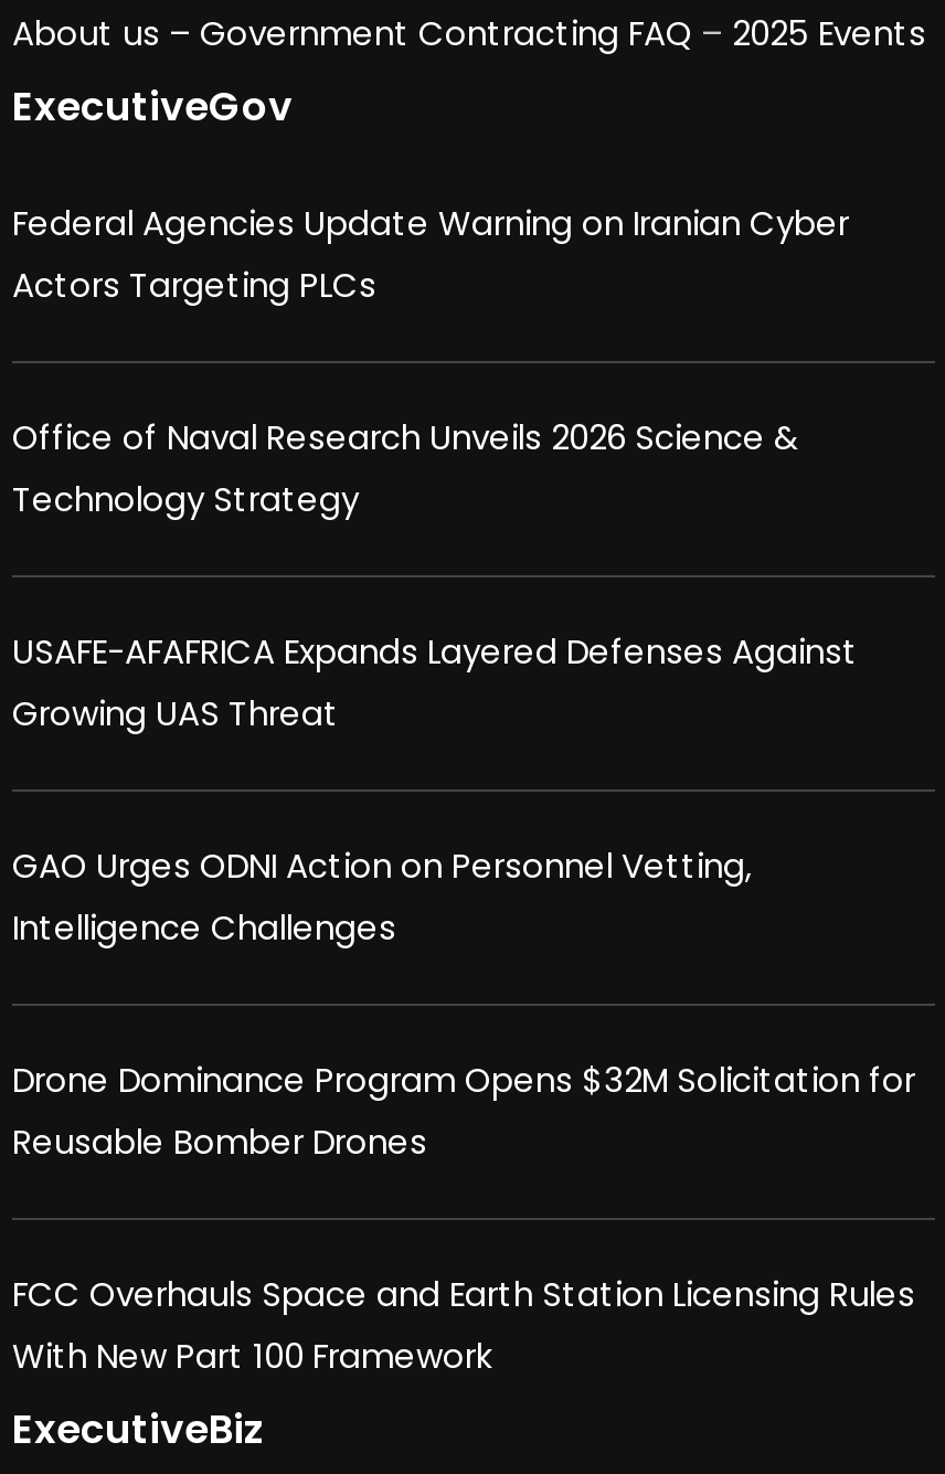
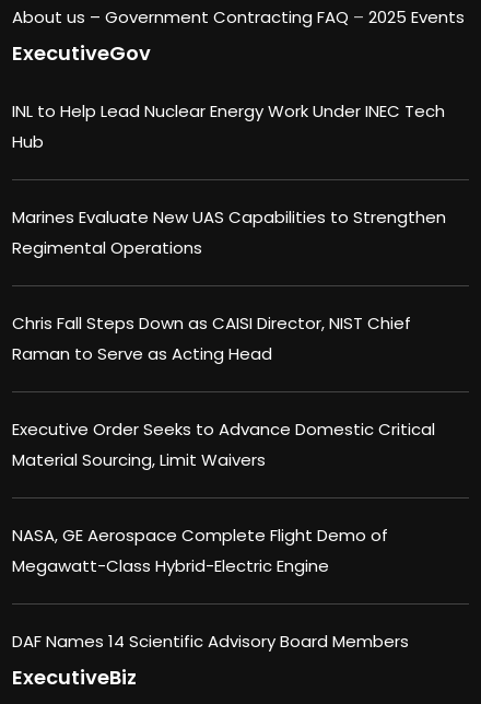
[12,200,849,308] Federal Agencies Update Warning on Iranian Cyber | Actors Targeting PLCs -> [12,100,445,153] INL to Help Lead Nuclear Energy Work Under INEC Tech | Hub
[12,414,798,522] Office of Naval Research Unveils 2026 Science & | Technology Strategy -> [12,206,446,259] Marines Evaluate New UAS Capabilities to Strengthen | Regimental Operations
[12,628,858,737] USAFE-AFAFRICA Expands Layered Defenses Against | Growing UAS Threat -> [12,312,411,365] Chris Fall Steps Down as CAISI Director, NIST Chief | Raman to Serve as Acting Head
[12,843,752,951] GAO Urges ODNI Action on Personnel Vetting, | Intelligence Challenges -> [12,418,435,471] Executive Order Seeks to Advance Domestic Critical | Material Sourcing, Limit Waivers
[12,1057,915,1165] Drone Dominance Program Opens $32M Solicitation for | Reusable Bomber Drones -> [12,524,388,577] NASA, GE Aerospace Complete Flight Demo of | Megawatt-Class Hybrid-Electric Engine
[12,1271,915,1379] FCC Overhauls Space and Earth Station Licensing Rules | With New Part 100 Framework -> [12,630,409,653] DAF Names 14 Scientific Advisory Board Members

